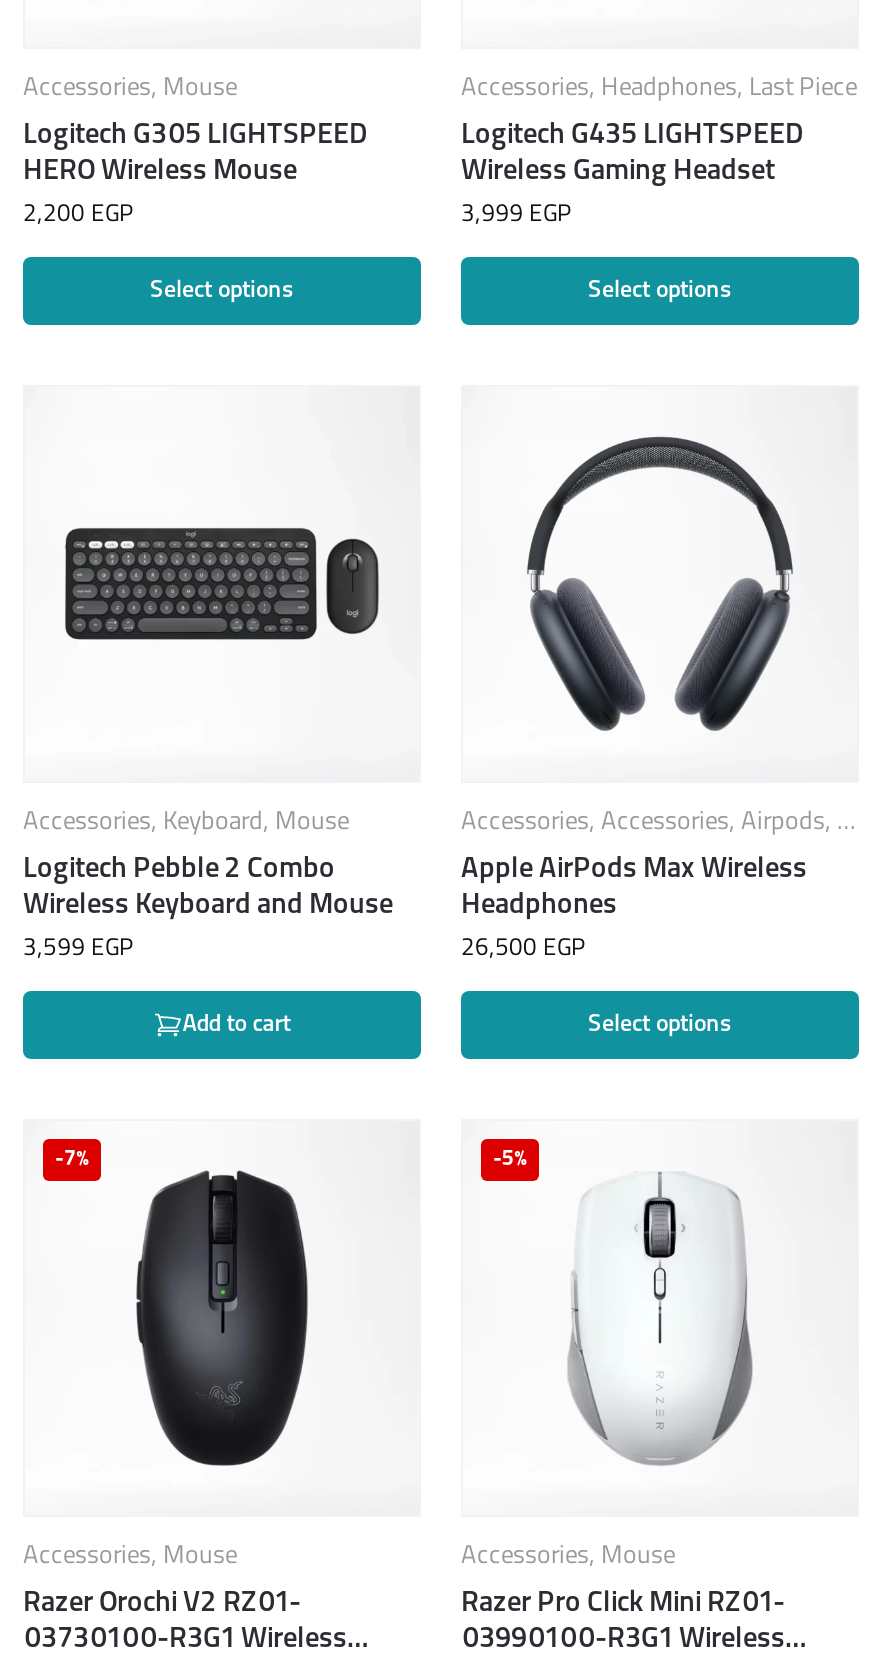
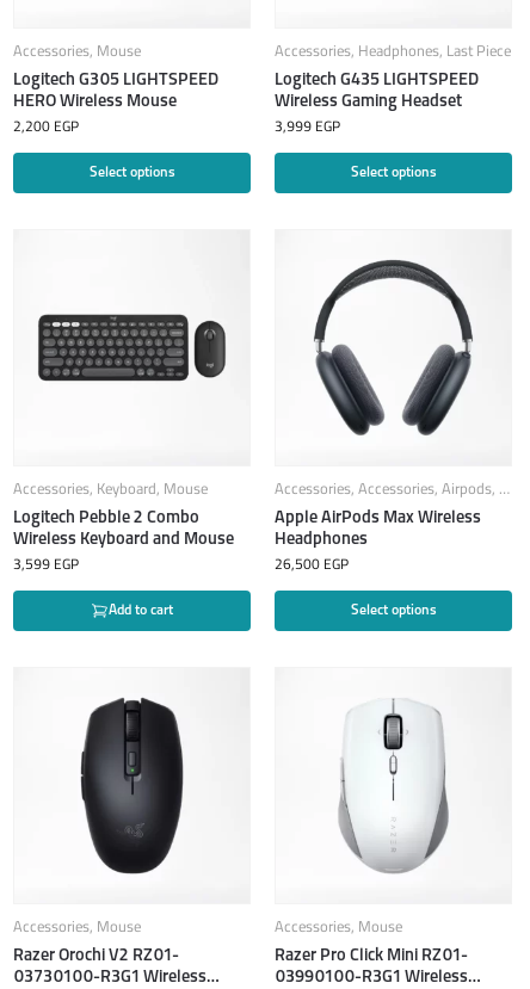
[55,1149,89,1171] -7% -> none
[493,1149,527,1171] -5% -> none

